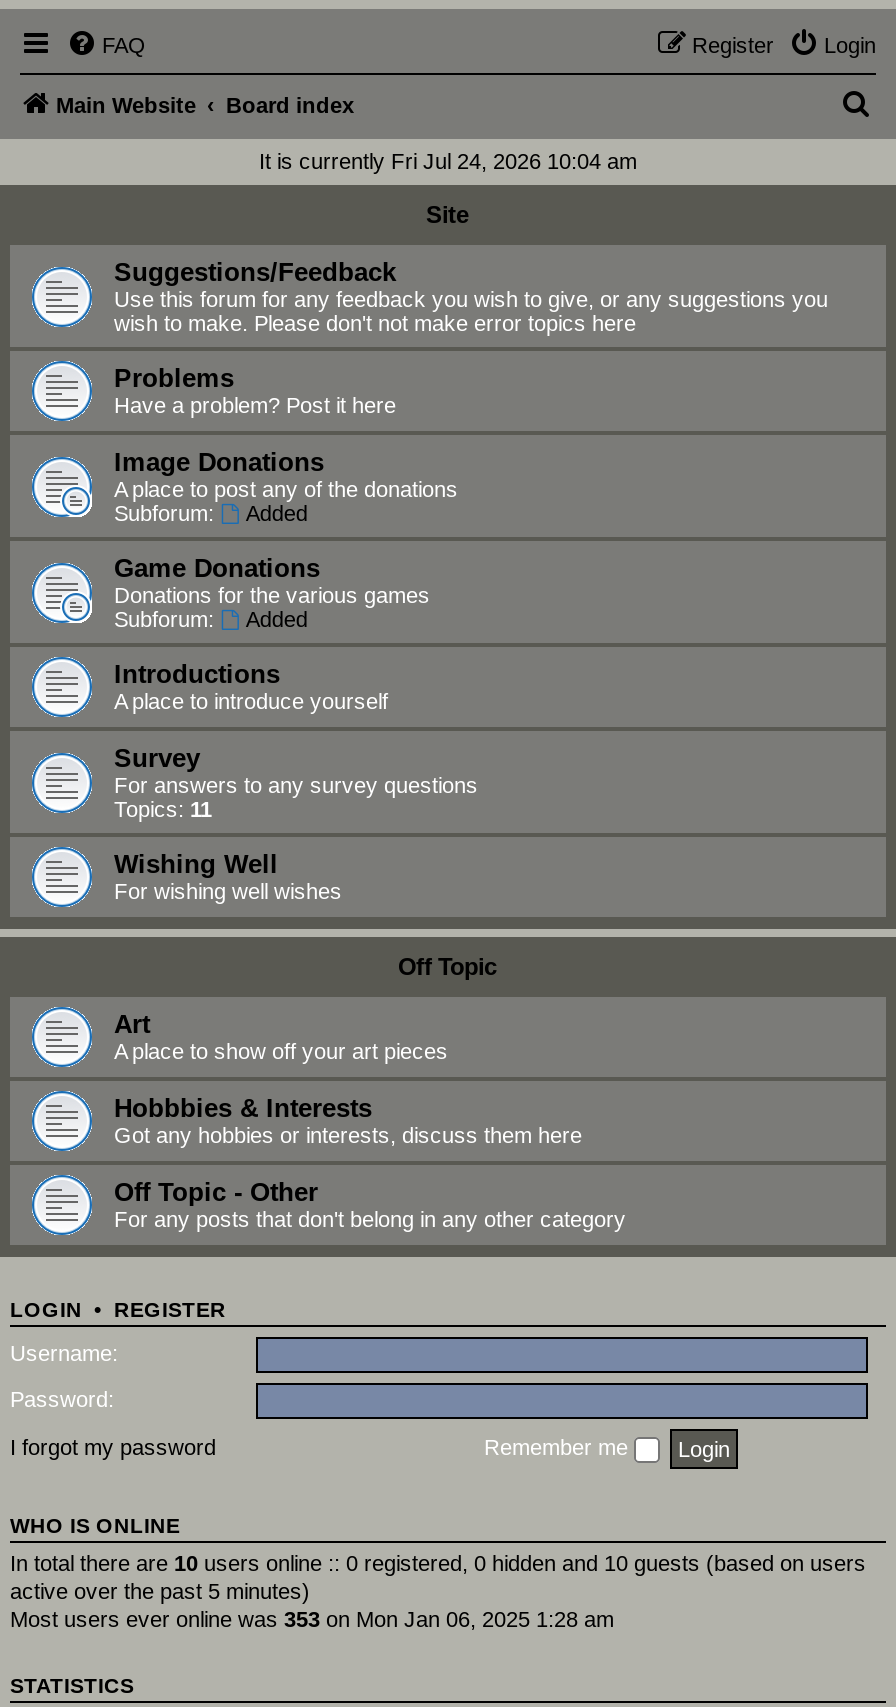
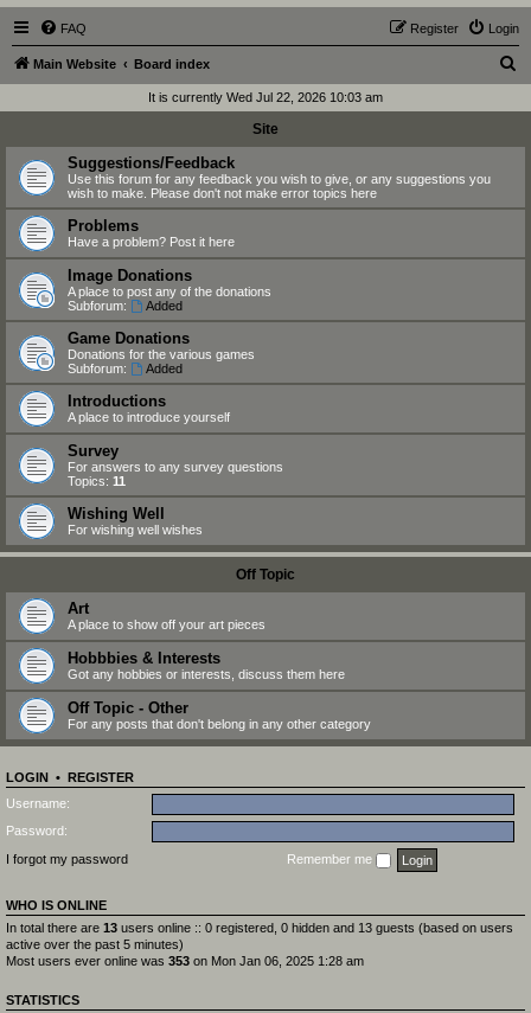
[259,149,637,173] It is currently Fri Jul 24, 2026 10:04 am -> [148,90,383,104] It is currently Wed Jul 22, 2026 10:03 am
[10,1550,866,1574] In total there are 10 users online :: 0 registered, 0 hidden and 10 guests (based on users -> [6,920,513,934] In total there are 13 users online :: 0 registered, 0 hidden and 13 guests (based on users

